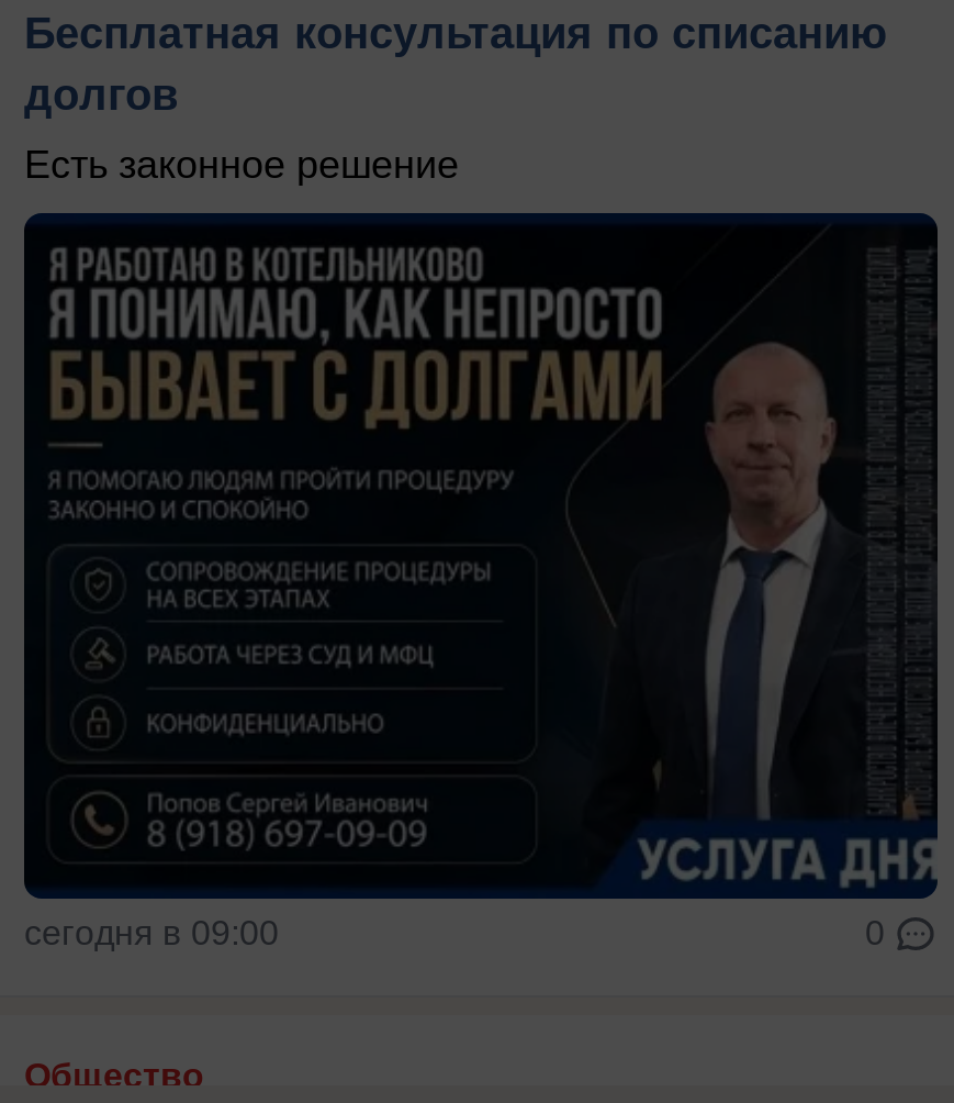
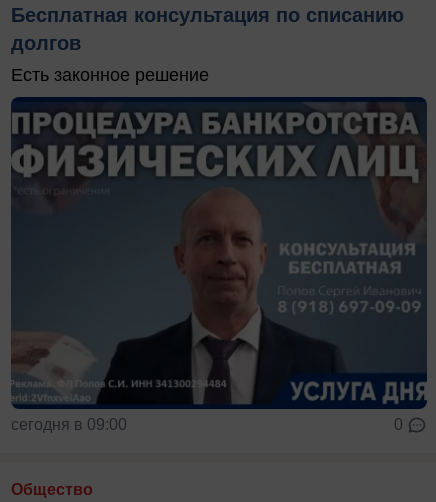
[22,222,938,890] [image] -> [10,101,427,405] [image]

